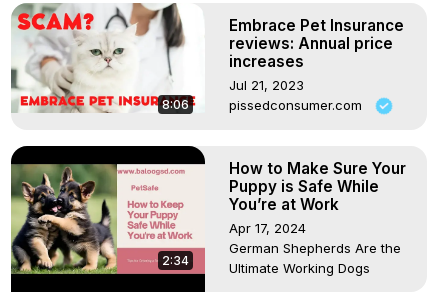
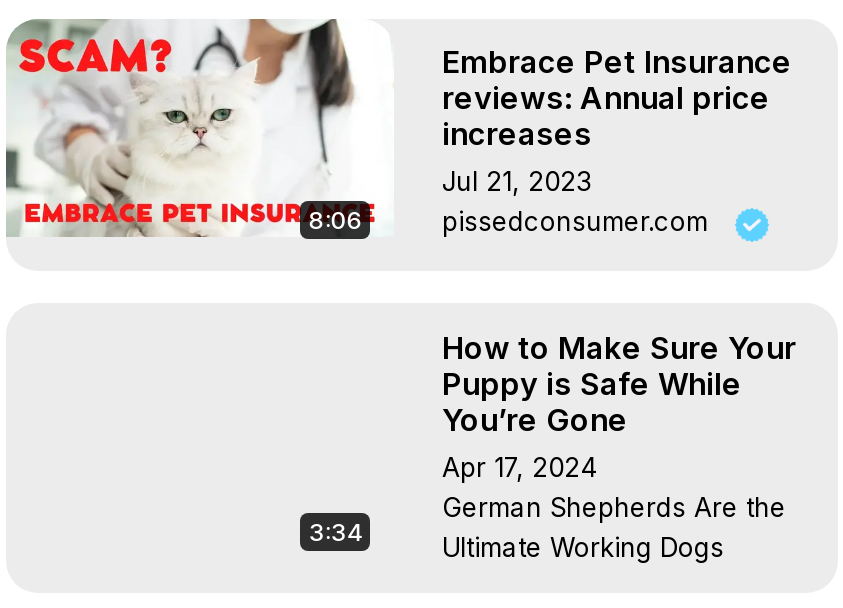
[10,145,206,293] [image] -> none
[229,195,339,214] You’re at Work -> [442,401,628,439] You’re Gone
[162,253,189,268] 2:34 -> [309,517,363,547] 3:34

